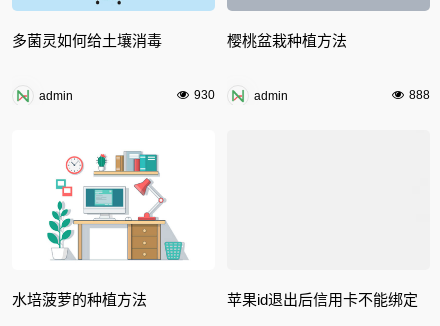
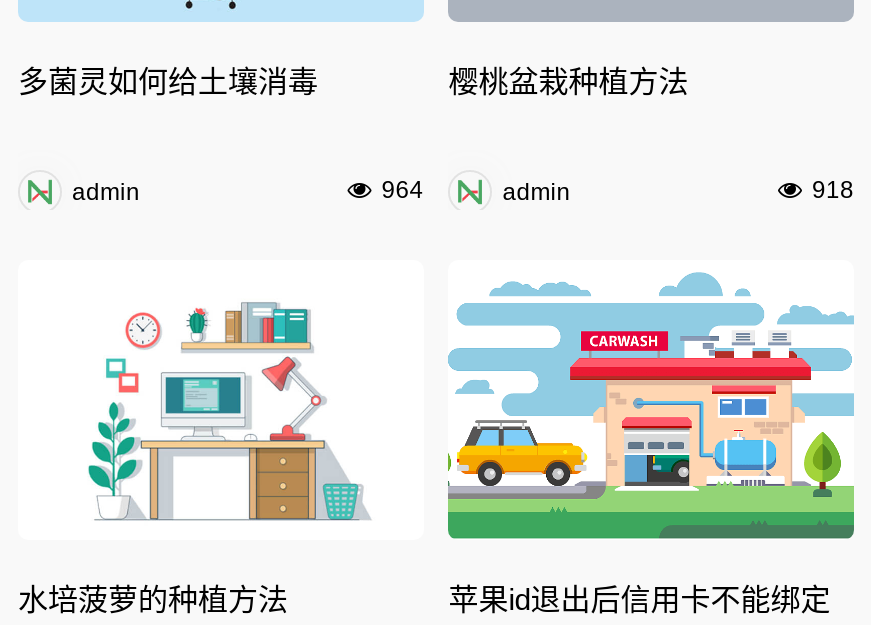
[194,88,215,102] 930 -> [381,176,423,204] 964
[409,88,430,102] 888 -> [812,176,854,204] 918
none -> [446,272,856,540] [image]

